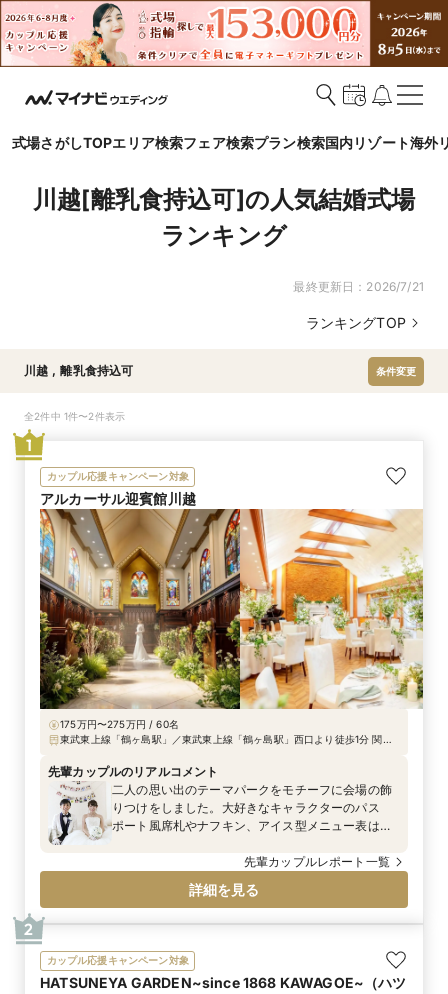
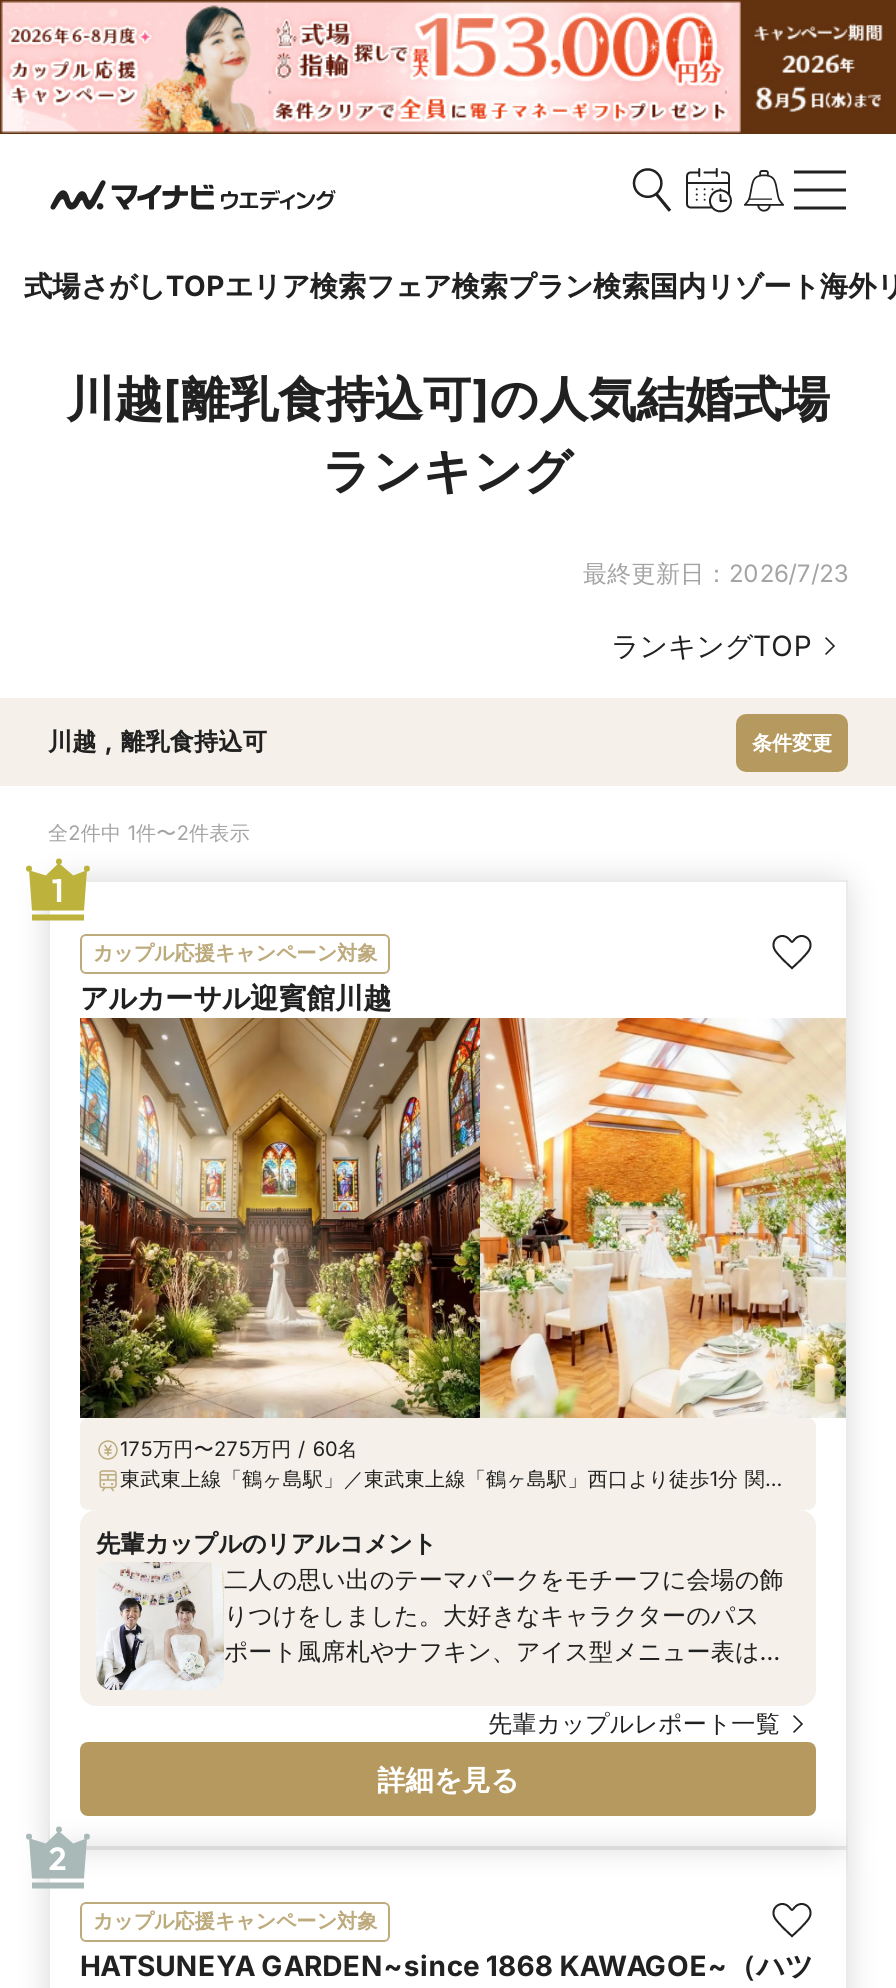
[293,279,424,294] 最終更新日：2026/7/21 -> [583,558,848,588] 最終更新日：2026/7/23

